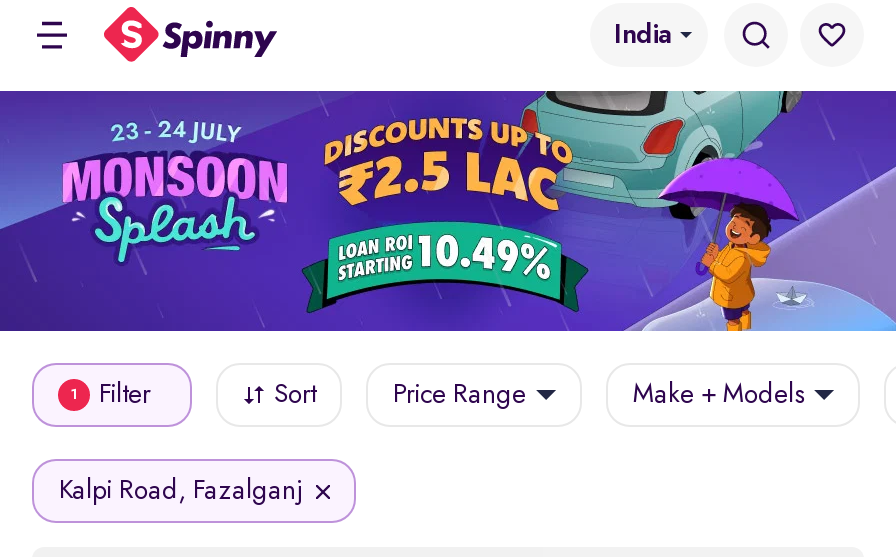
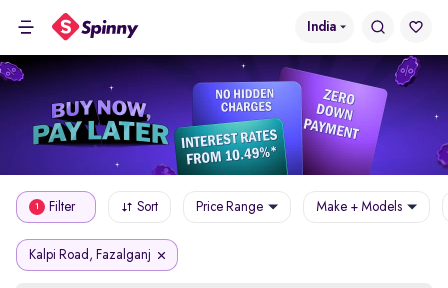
[6,89,890,333] [image] -> [3,54,445,176] [image]

